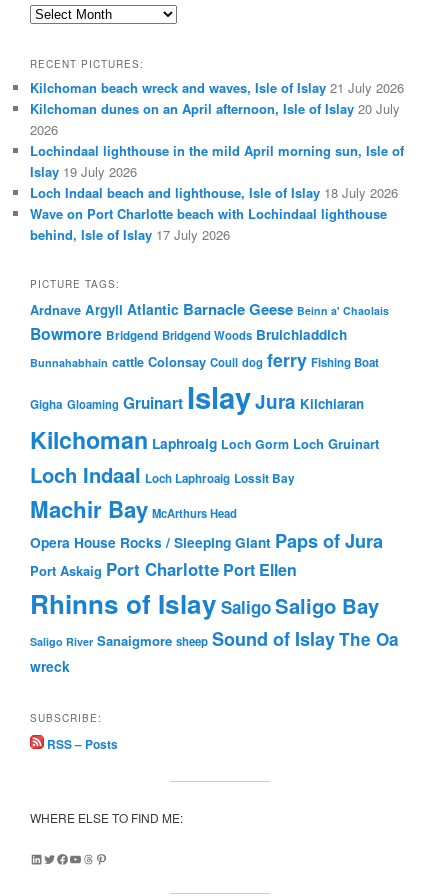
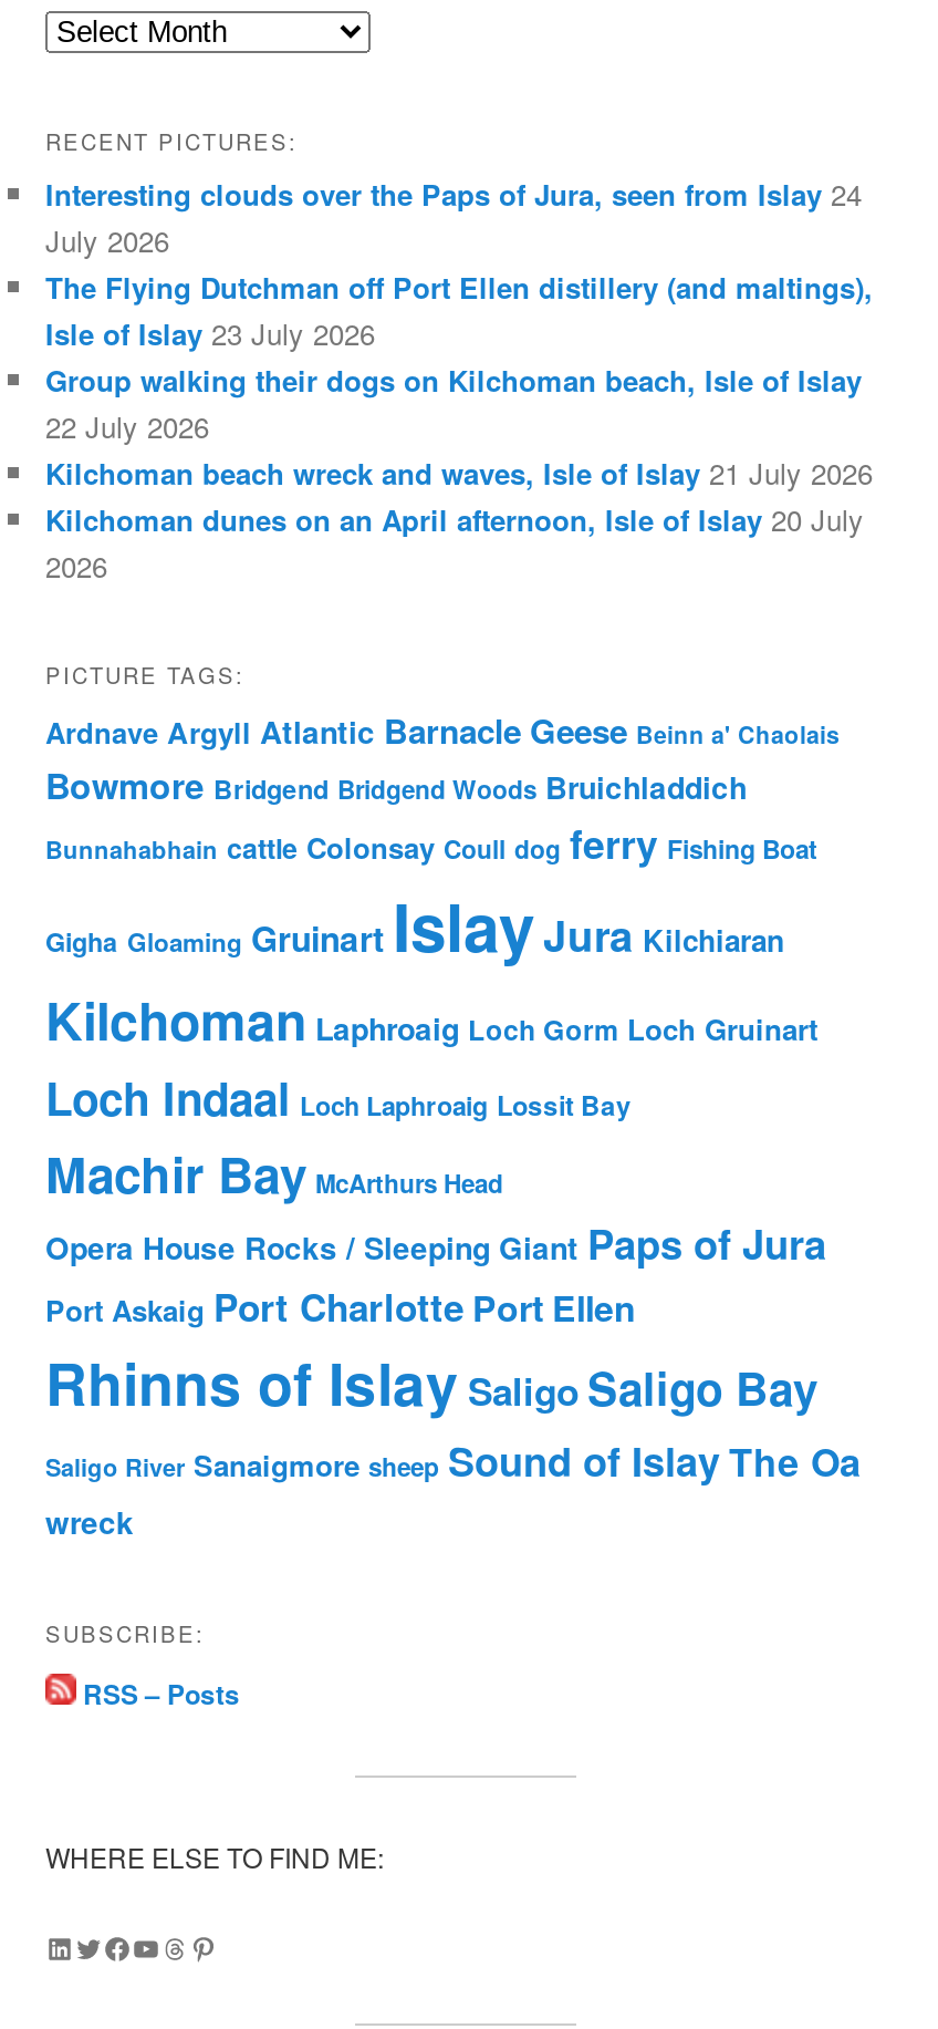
none -> [45,172,873,447] Interesting clouds over the Paps of Jura, seen from Islay 24 | July 2026 | The Flying Dutchman off Port Ellen distillery (and maltings), | Isle of Islay 23 July 2026 | Group walking their dogs on Kilchoman beach, Isle of Islay | 22 July 2026
moved [30,78,404,139] -> [45,451,873,586]: Kilchoman beach wreck and waves, Isle of Islay 21 July 2026 | Kilchoman dunes on an April afternoon, Isle of Islay 20 July | 2026
[30,141,404,244] Lochindaal lighthouse in the mild April morning sun, Isle of | Islay 19 July 2026 | Loch Indaal beach and lighthouse, Isle of Islay 18 July 2026 | Wave on Port Charlotte beach with Lochindaal lighthouse | behind, Isle of Islay 17 July 2026 -> none

